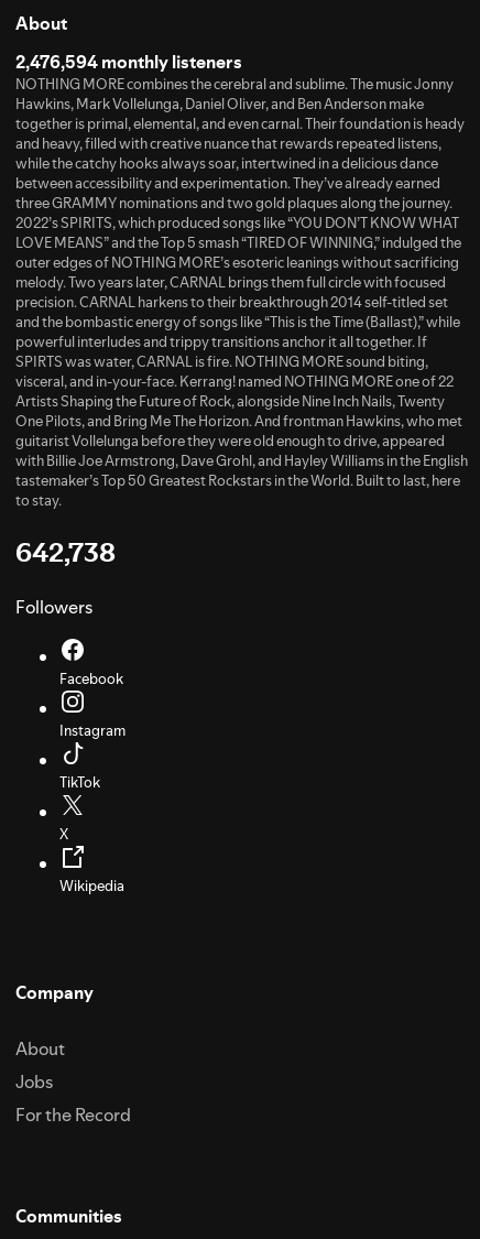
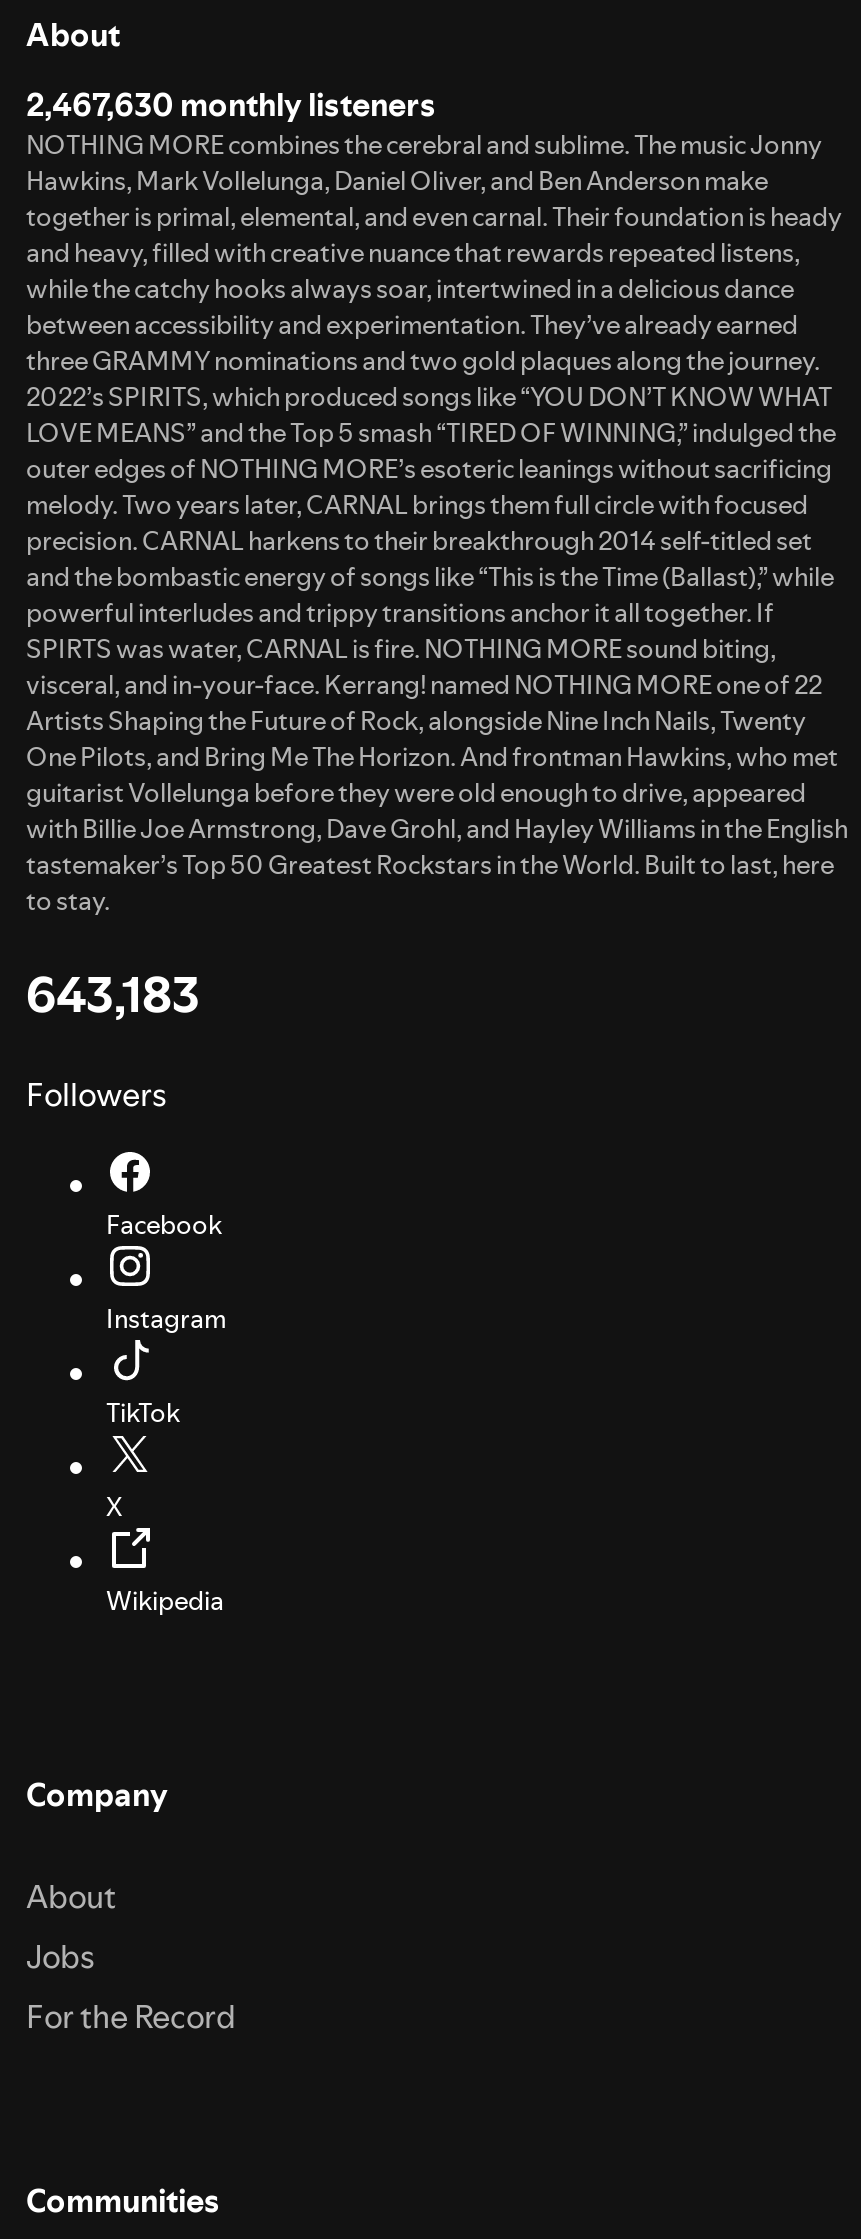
[15,49,242,74] 2,476,594 monthly listeners -> [26,82,436,126] 2,467,630 monthly listeners
[15,536,116,568] 642,738 -> [26,966,200,1024] 643,183

